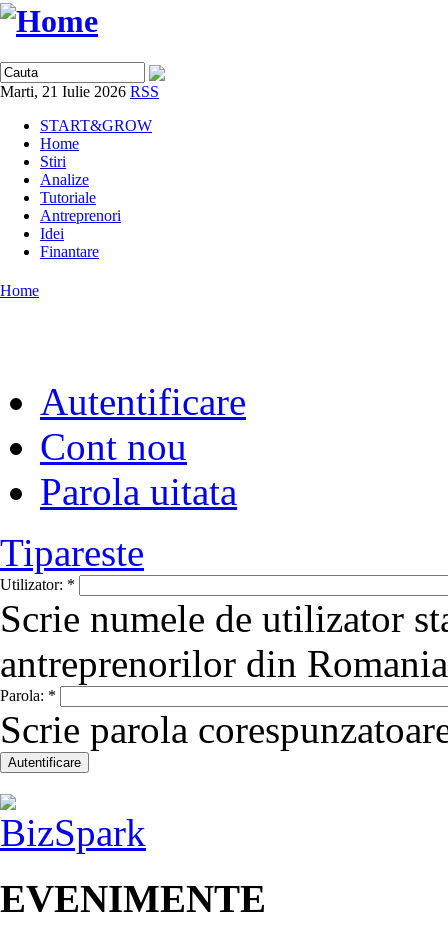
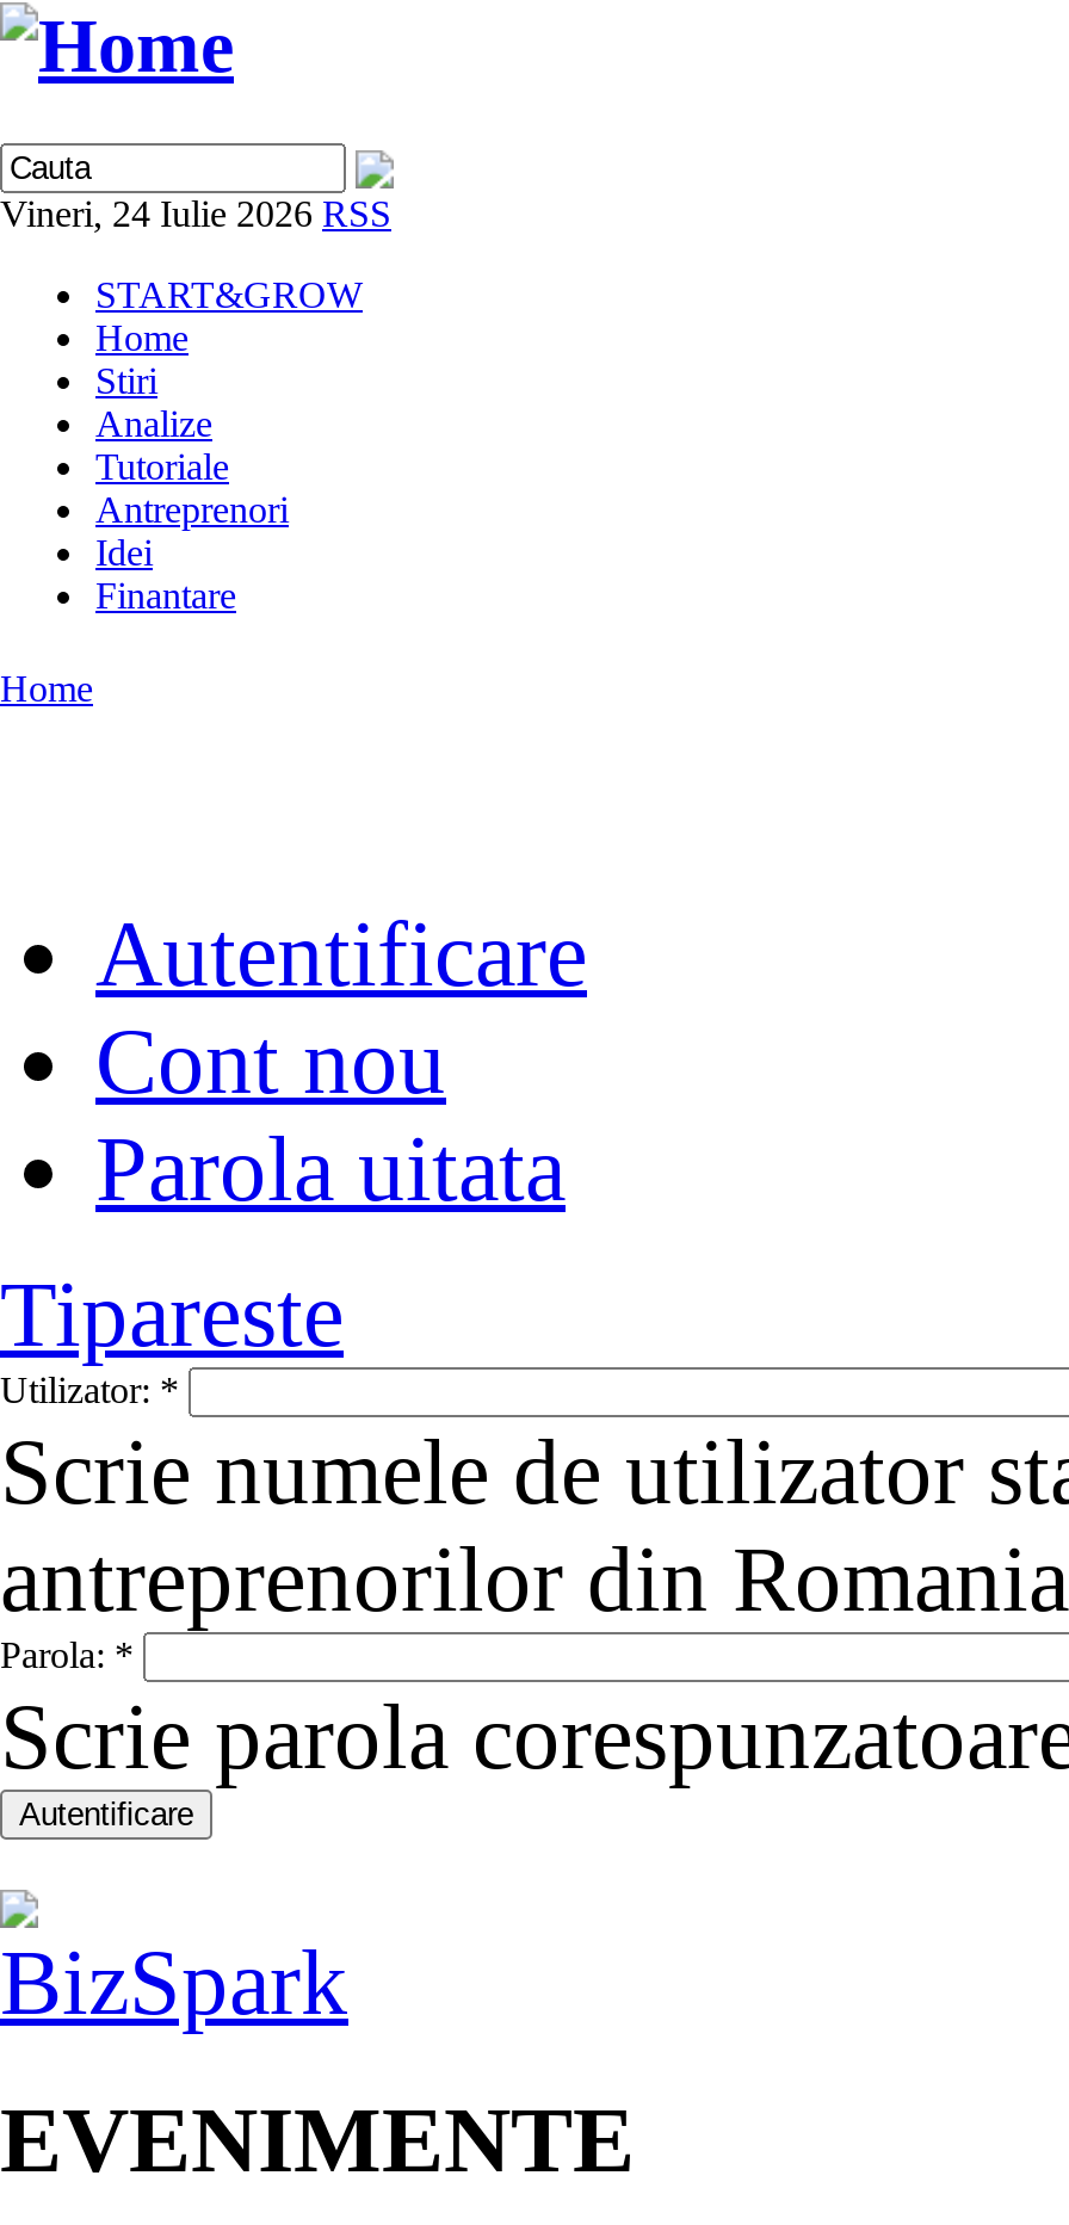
[0,83,159,100] Marti, 21 Iulie 2026RSS -> [0,193,391,234] Vineri, 24 Iulie 2026RSS

